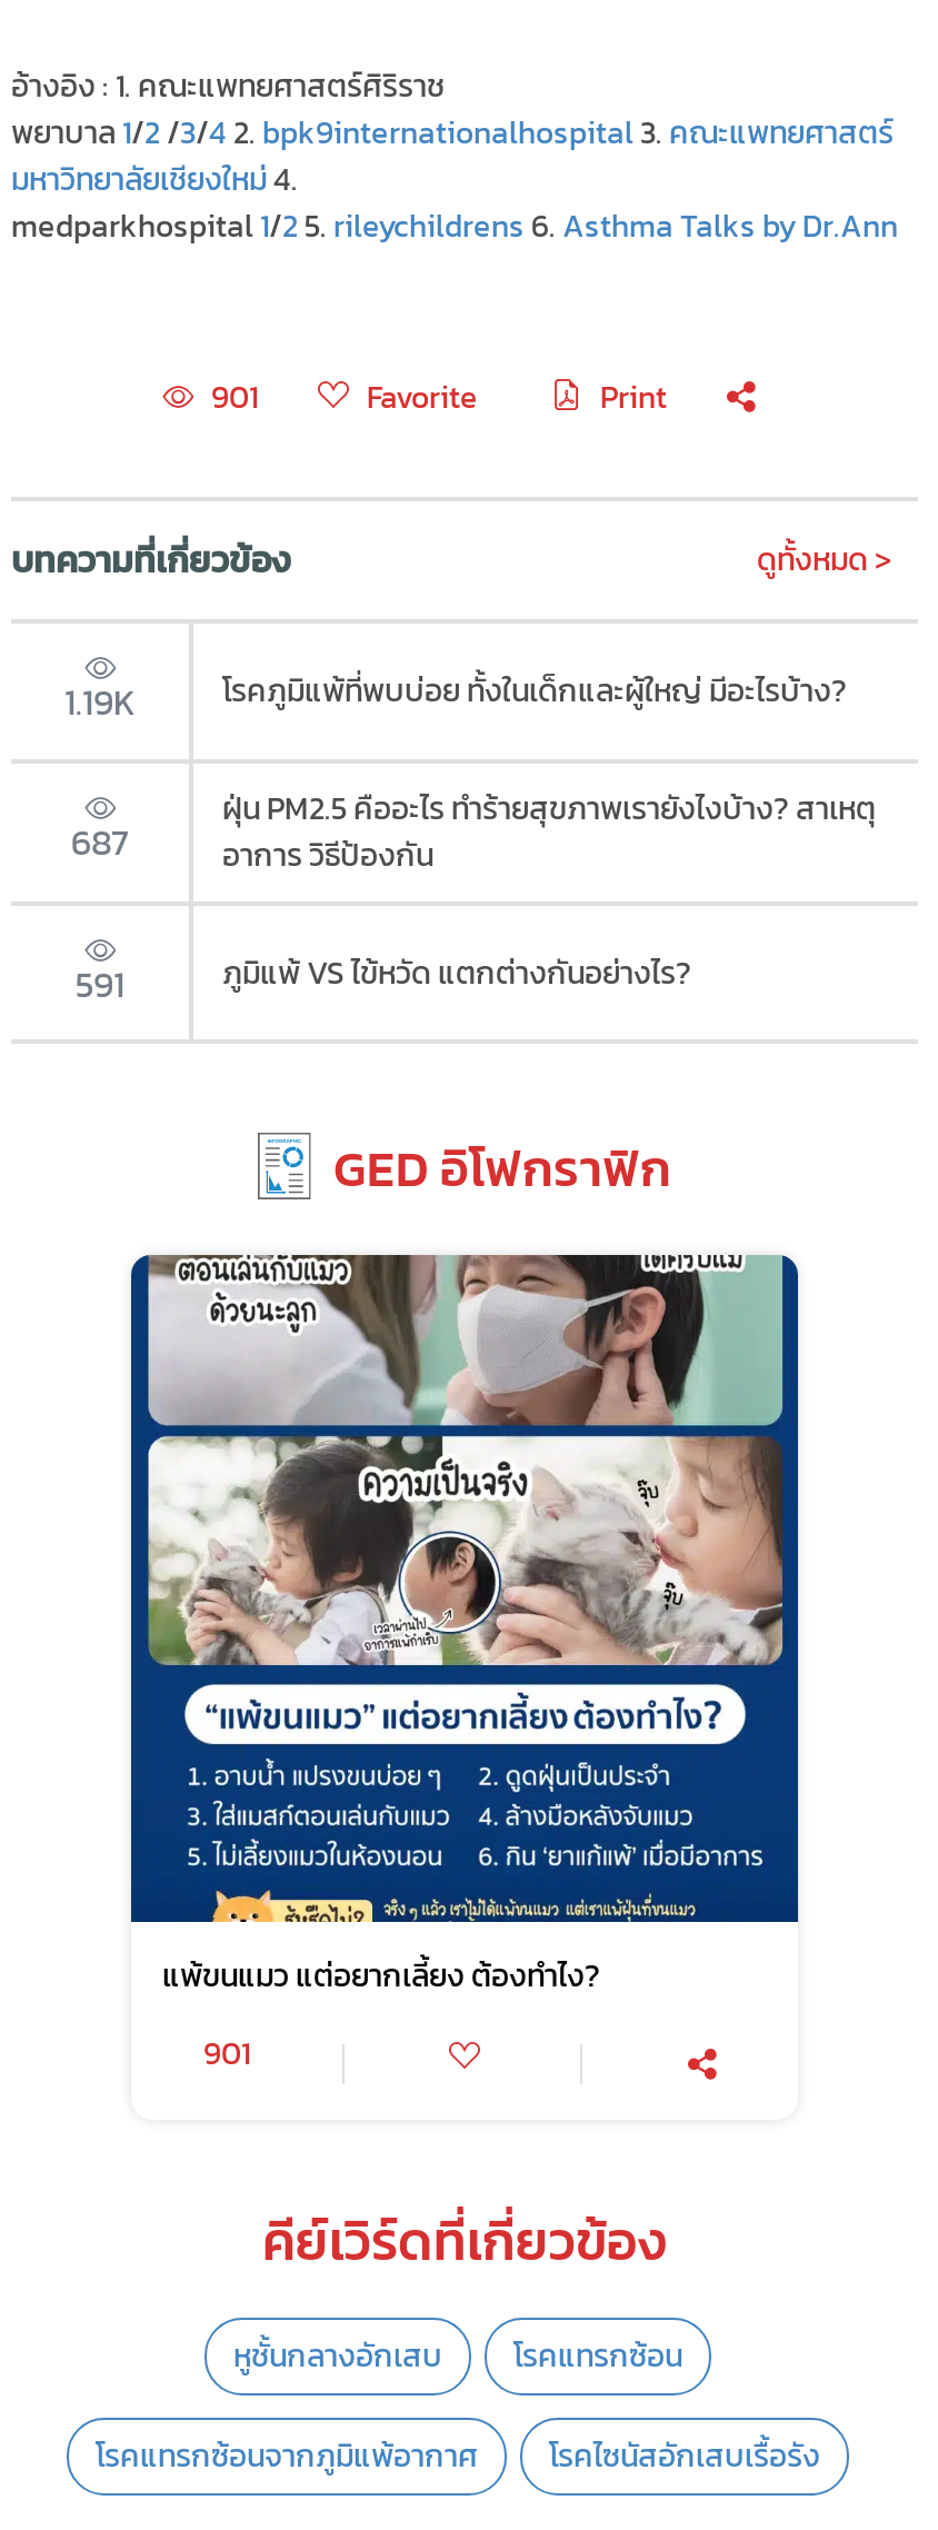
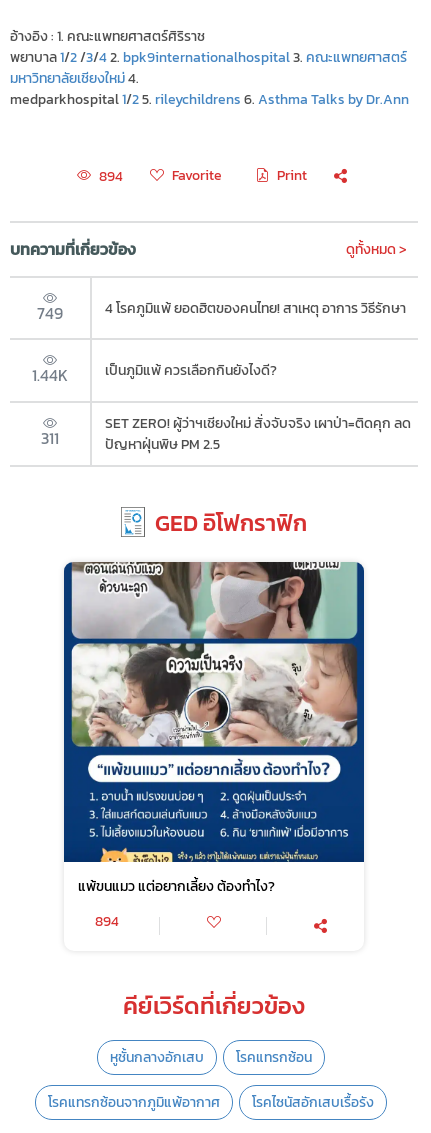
[211,375,258,420] 901 -> [98,166,122,186] 894
[64,669,847,729] 1.19K | โรคภูมิแพ้ที่พบบ่อย ทั้งในเด็กและผู้ใหญ่ มีอะไรบ้าง? -> [37,298,406,325] 749 | 4 โรคภูมิแพ้ ยอดฮิตของคนไทย! สาเหตุ อาการ วิธีรักษา
[222,786,876,877] ฝุ่น PM2.5 คืออะไร ทำร้ายสุขภาพเรายังไงบ้าง? สาเหตุ | อาการ วิธีป้องกัน -> [41,427,59,450] 311
[71,817,129,868] 687 -> [32,360,277,387] 1.44K | เป็นภูมิแพ้ ควรเลือกกินยังไงดี?
[76,950,691,1010] 591 | ภูมิแพ้ VS ไข้หวัด แตกต่างกันอย่างไร? -> [105,413,411,454] SET ZERO! ผู้ว่าฯเชียงใหม่ สั่งจับจริง เผาป่า=ติดคุก ลด | ปัญหาฝุ่นพิษ PM 2.5
[203,2032,250,2077] 901 -> [95,911,119,931] 894

